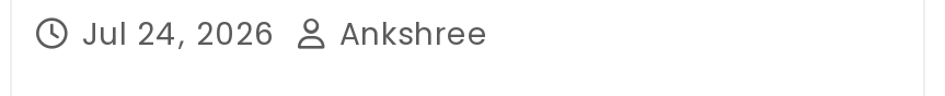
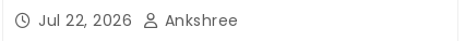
[82,11,488,54] Jul 24, 2026 Ankshree -> [38,10,239,31] Jul 22, 2026 Ankshree

